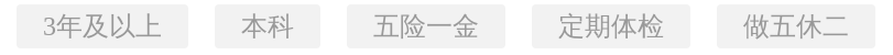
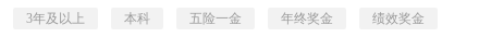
[558,11,849,42] 定期体检 | 做五休二 -> [281,11,425,26] 年终奖金 | 绩效奖金

